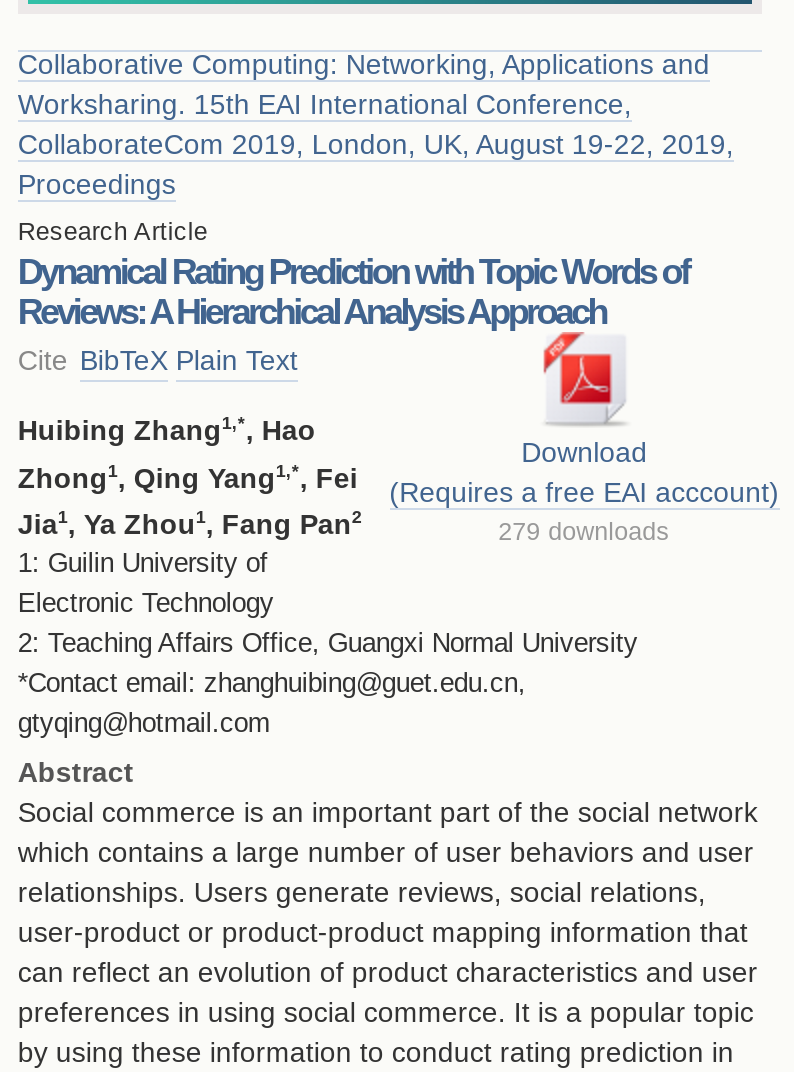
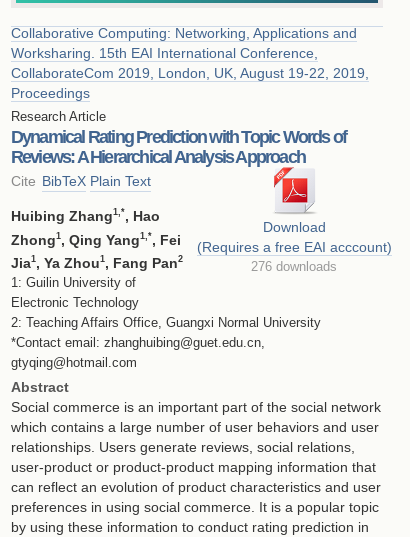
[498,517,670,545] 279 downloads -> [251,260,337,274] 276 downloads

